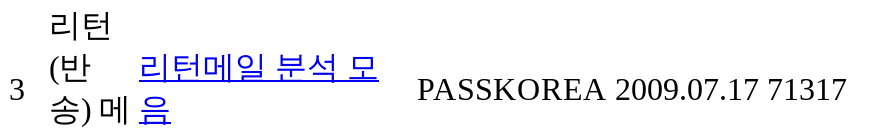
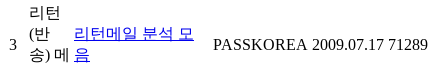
[417,73,847,107] PASSKOREA 2009.07.17 71317 -> [213,36,428,53] PASSKOREA 2009.07.17 71289

